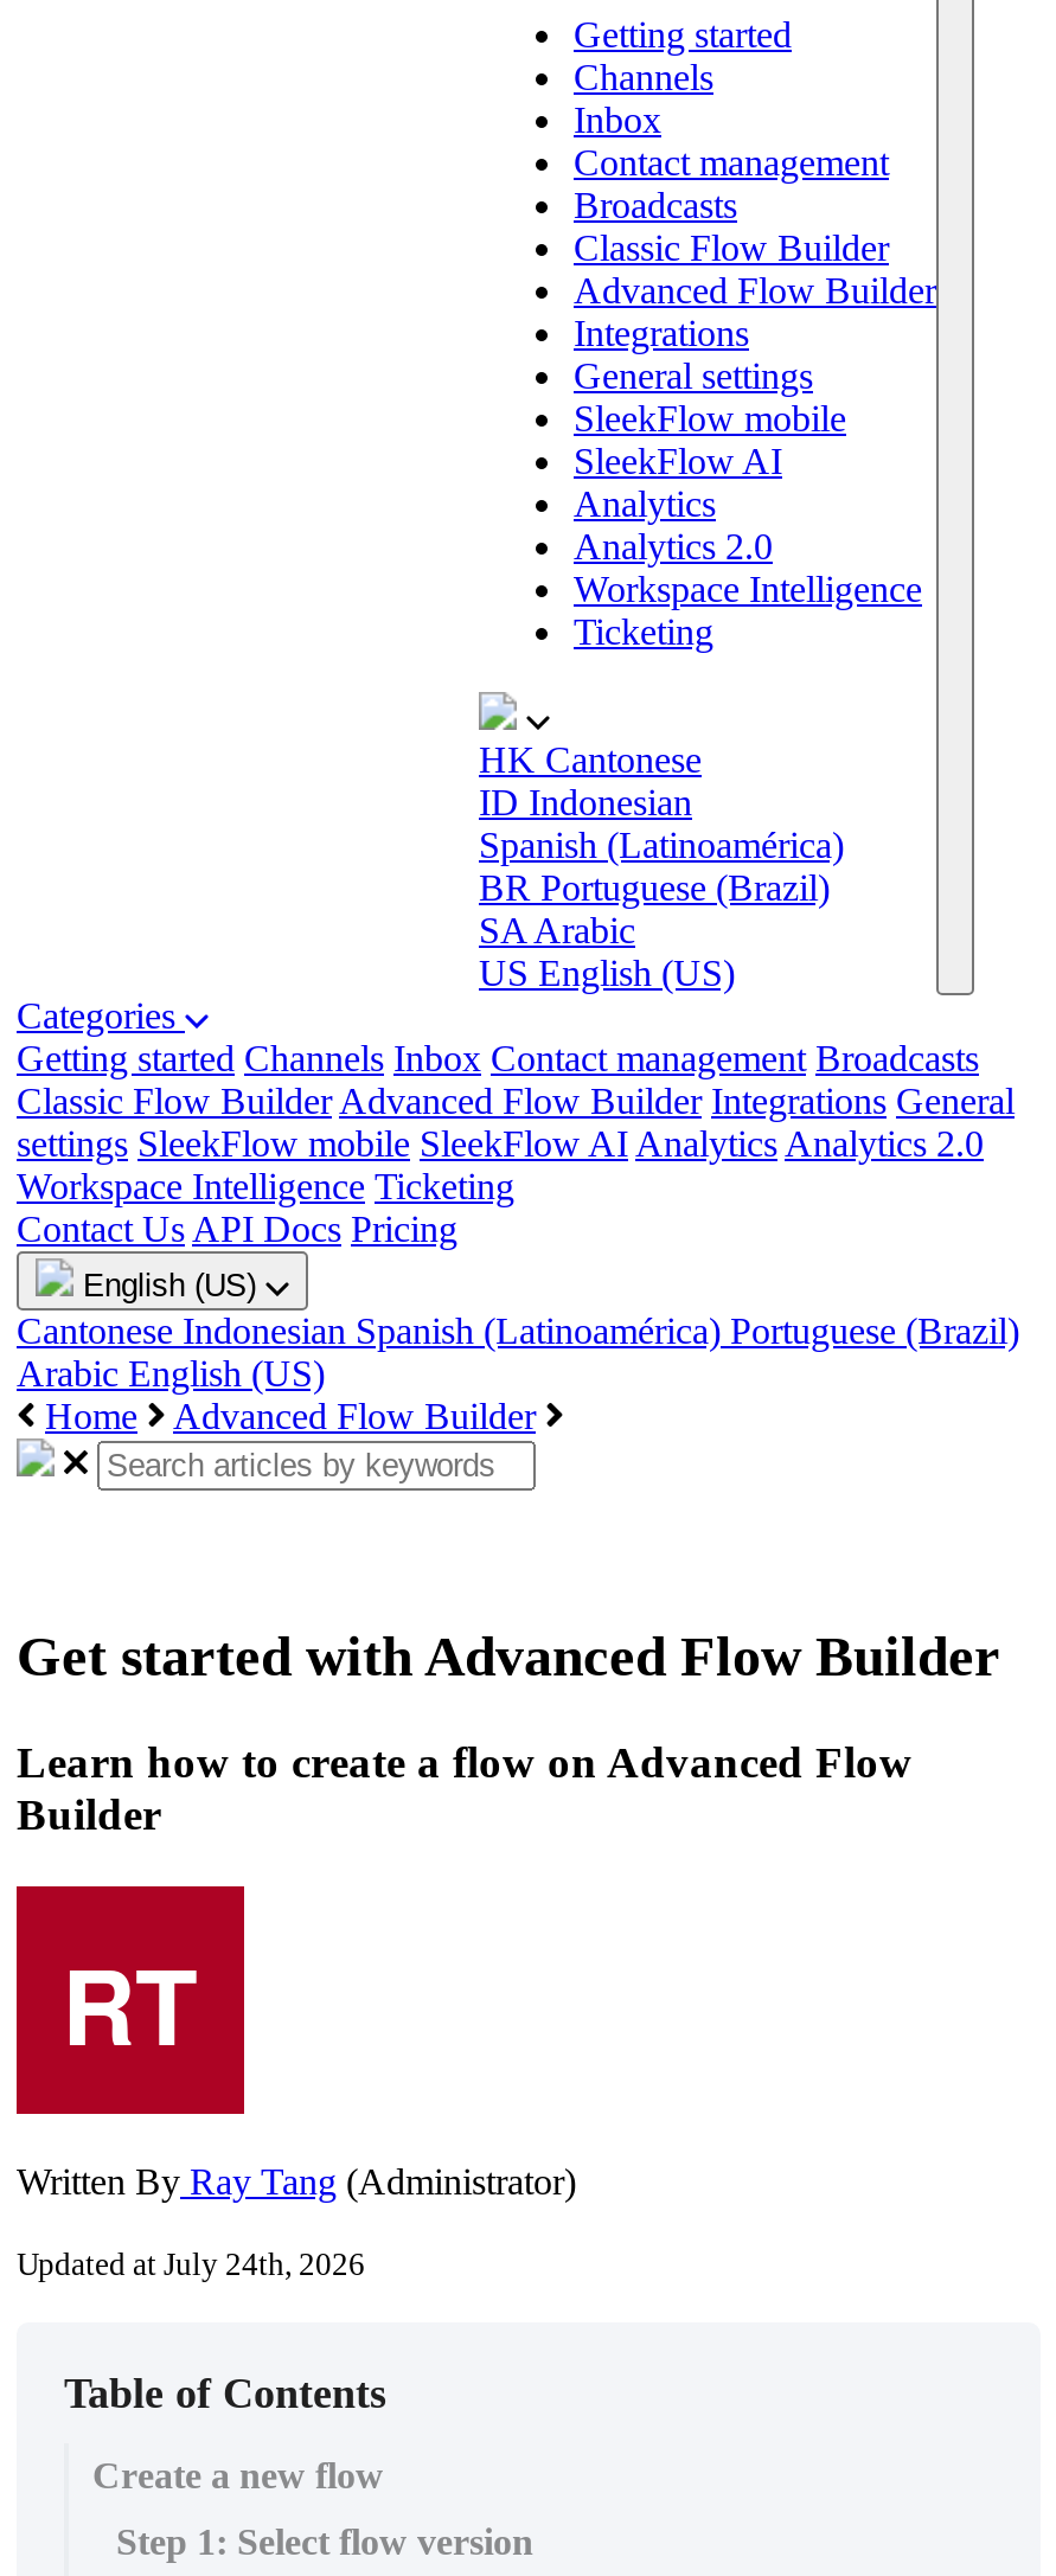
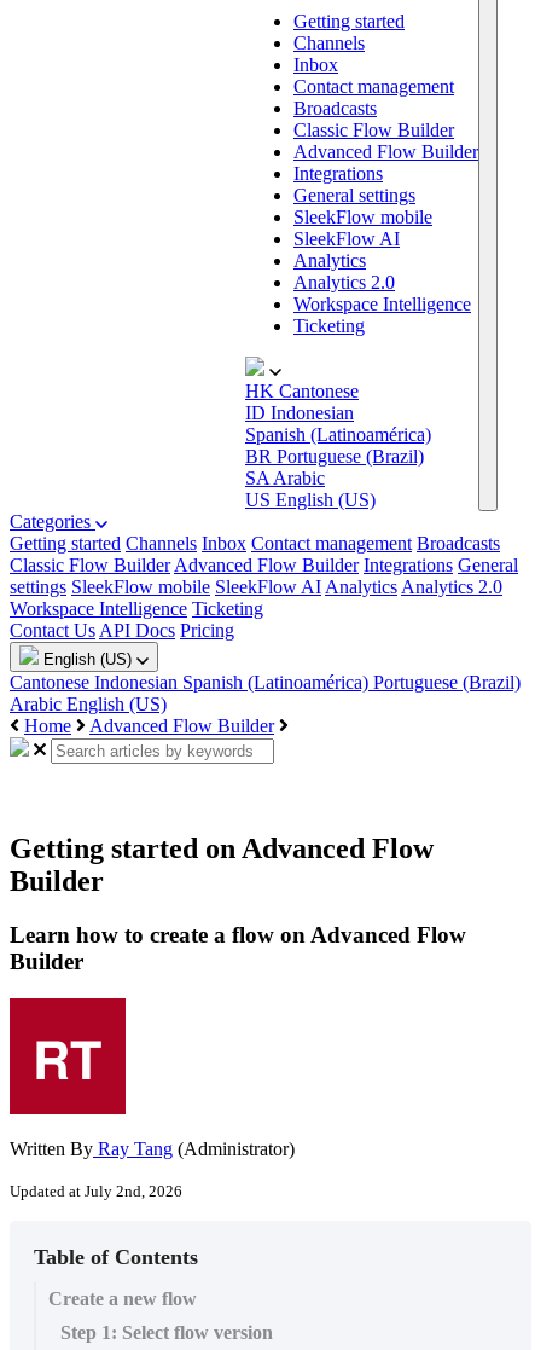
[17,1626,1000,1688] Get started with Advanced Flow Builder -> [10,833,434,897] Getting started on Advanced Flow | Builder
[17,2247,365,2282] Updated at July 24th, 2026 -> [10,1182,182,1200] Updated at July 2nd, 2026

